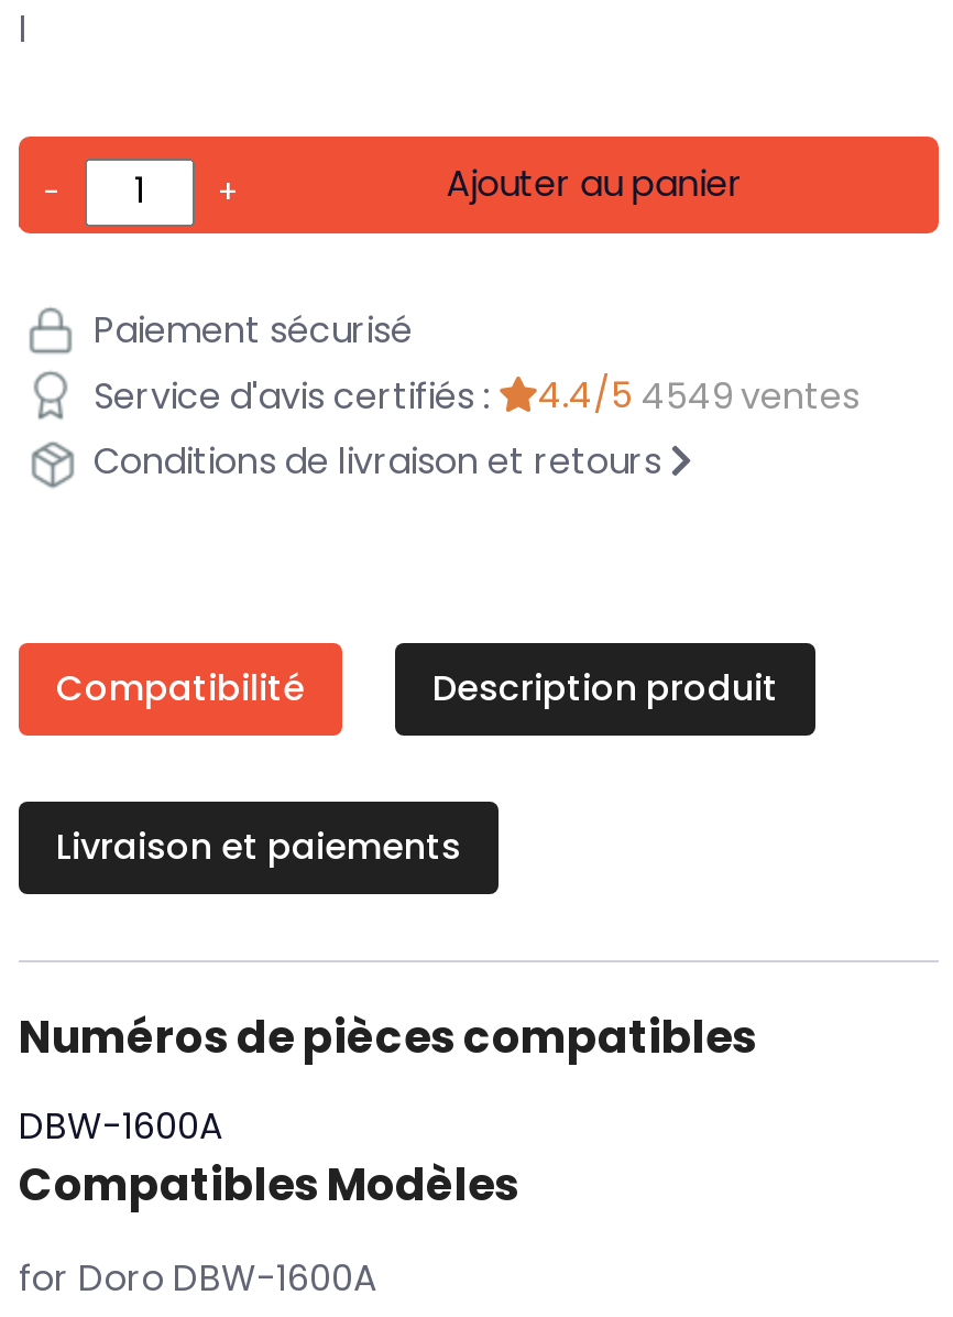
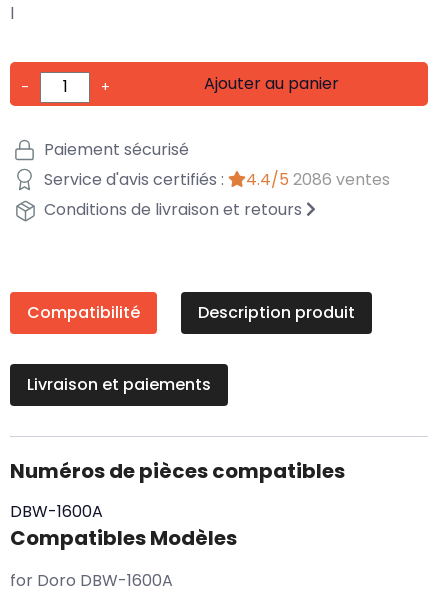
[85,371,859,421] Service d'avis certifiés : 4.4/5 4549 ventes -> [40,168,390,191] Service d'avis certifiés : 4.4/5 2086 ventes

